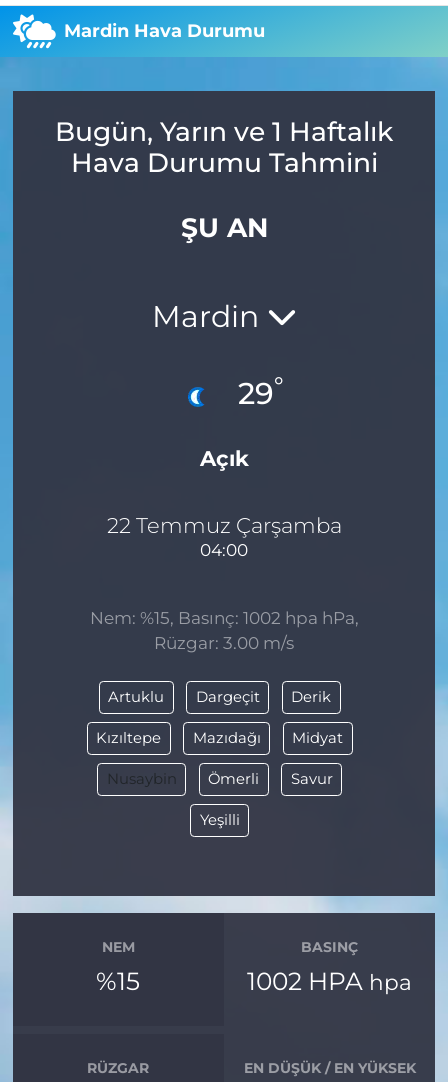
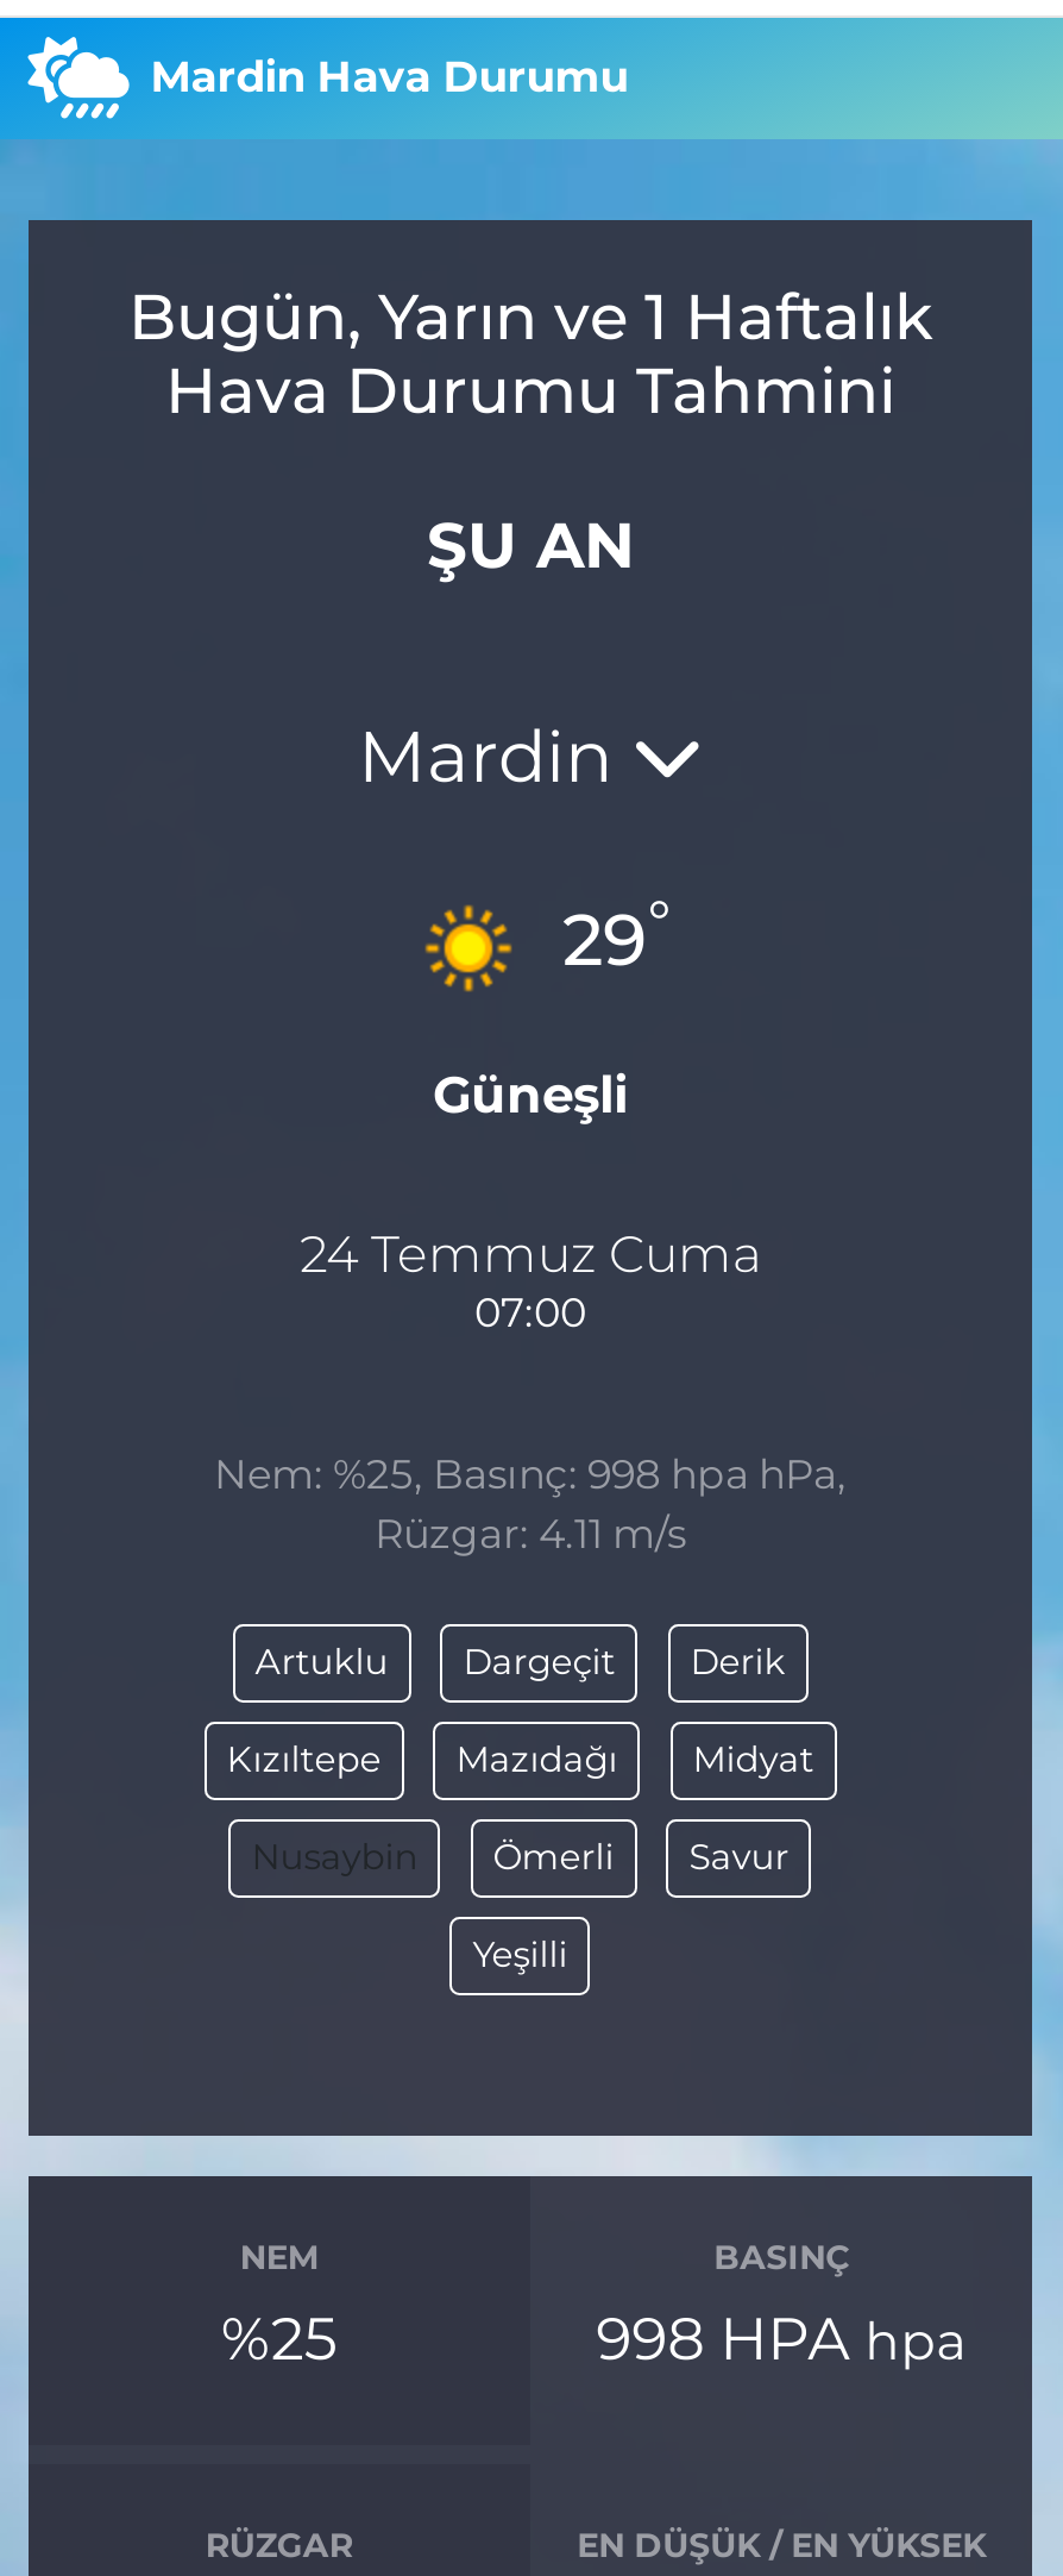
[181,380,248,471] [image] | Açık -> [423,903,628,1124] [image] | Güneşli
[106,512,341,560] 22 Temmuz Çarşamba | 04:00 -> [300,1222,761,1337] 24 Temmuz Cuma | 07:00
[89,608,358,653] Nem: %15, Basınç: 1002 hpa hPa, | Rüzgar: 3.00 m/s -> [214,1450,847,1557] Nem: %25, Basınç: 998 hpa hPa, | Rüzgar: 4.11 m/s
[96,966,140,996] %15 -> [221,2303,337,2374] %25
[247,966,412,996] 1002 HPA hpa -> [596,2303,967,2374] 998 HPA hpa

